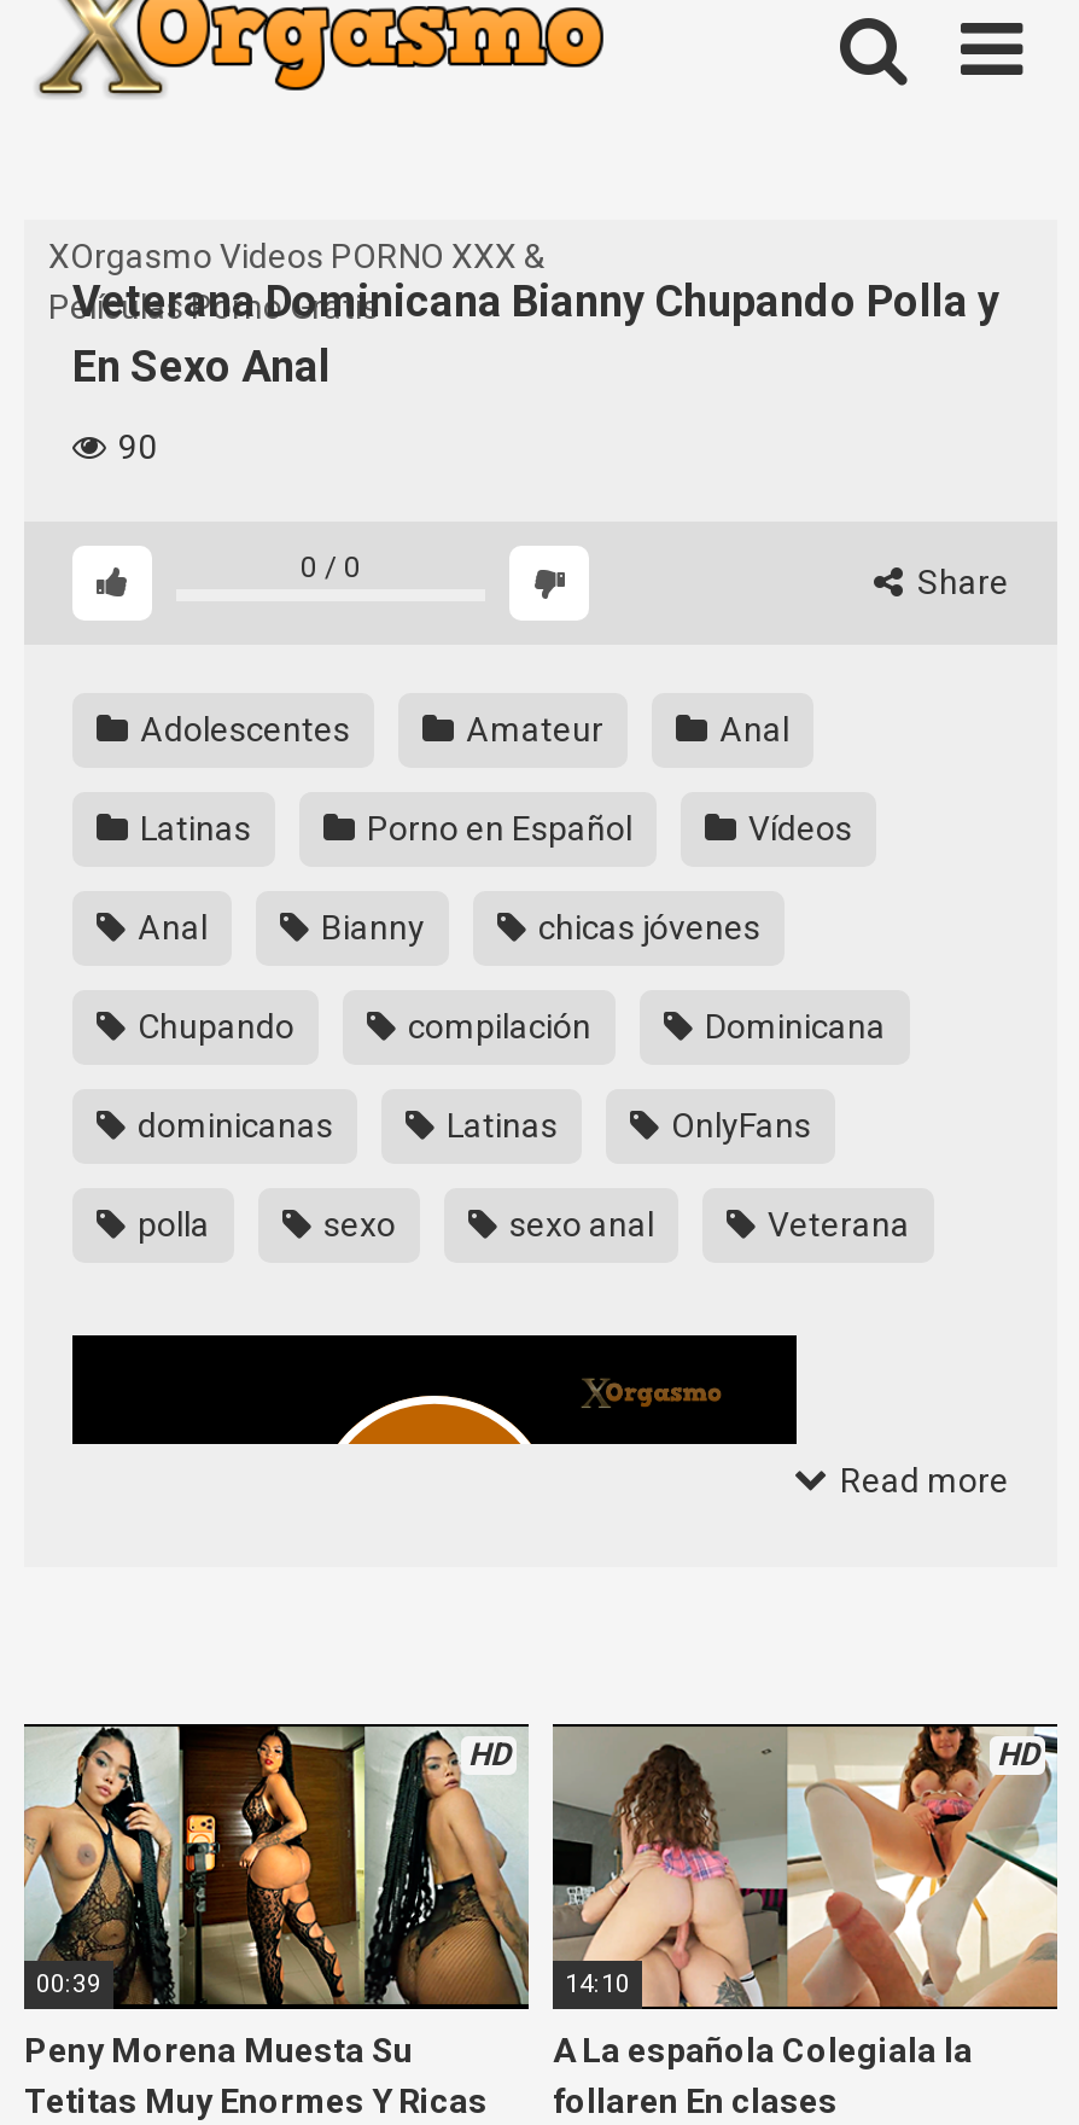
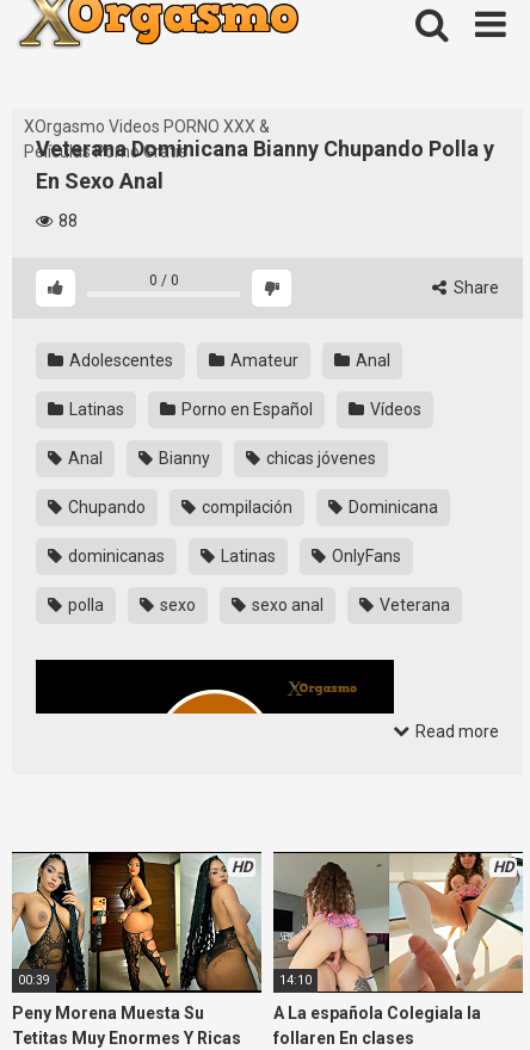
[111,427,157,466] 90 -> [55,211,78,230] 88

